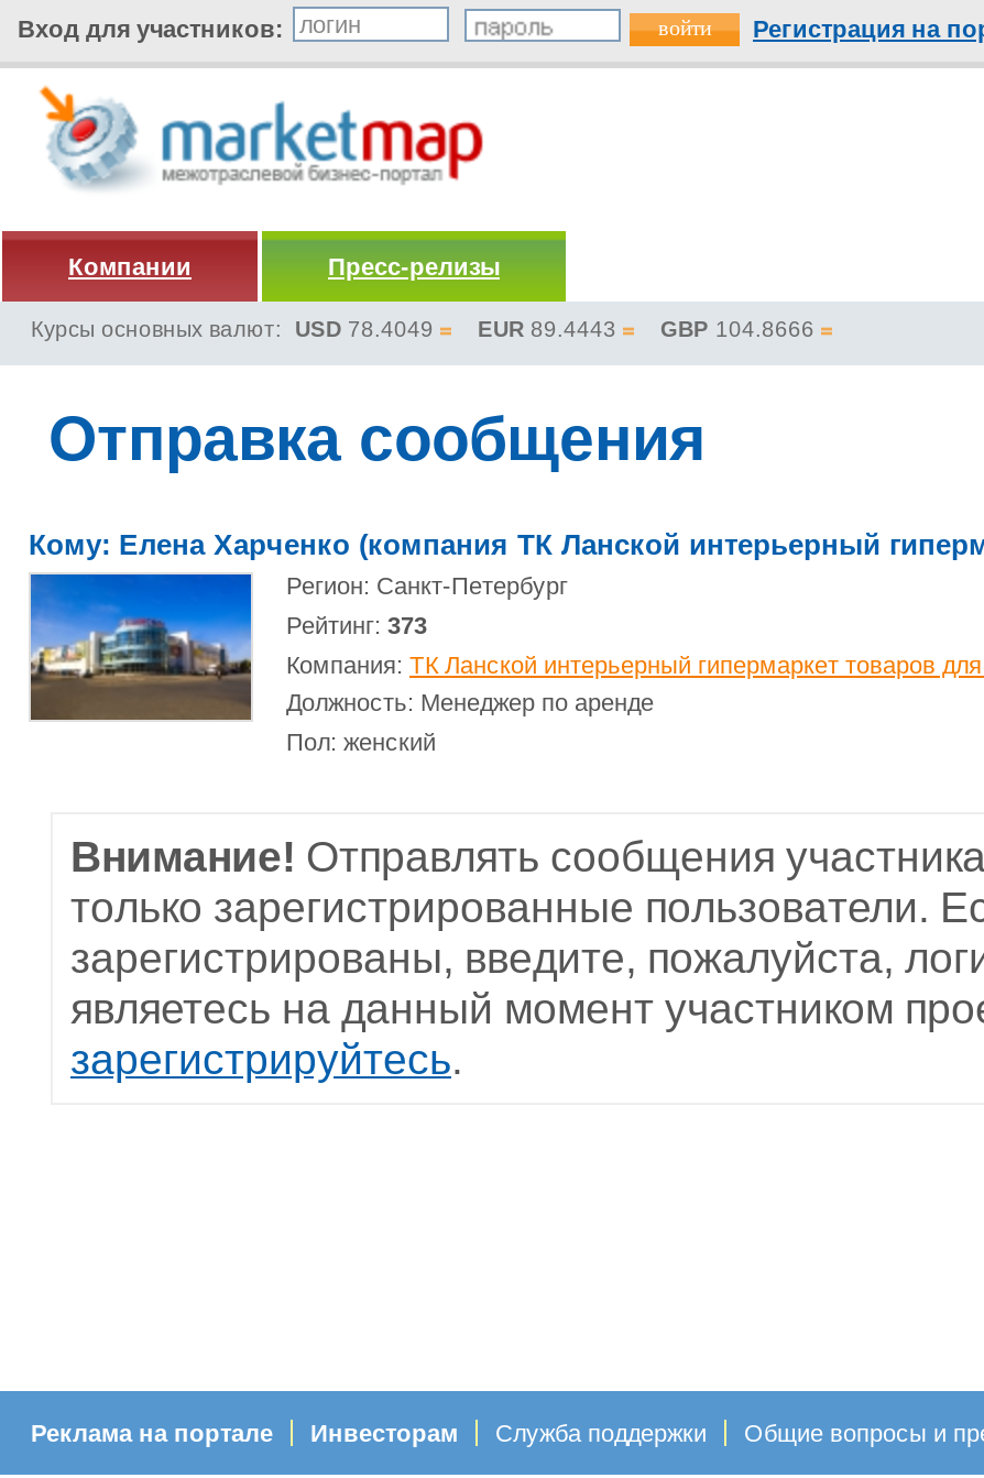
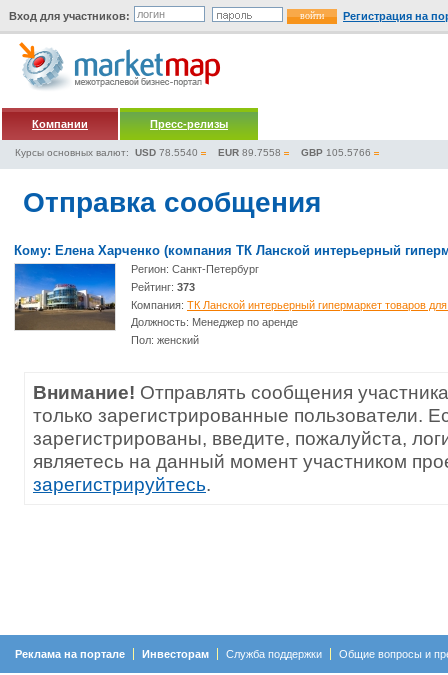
[31,317,434,341] Курсы основных валют: USD 78.4049 -> [15,147,198,158] Курсы основных валют: USD 78.5540
[478,317,616,341] EUR 89.4443 -> [218,147,281,158] EUR 89.7558
[660,317,814,341] GBP 104.8666 -> [301,147,371,158] GBP 105.5766

